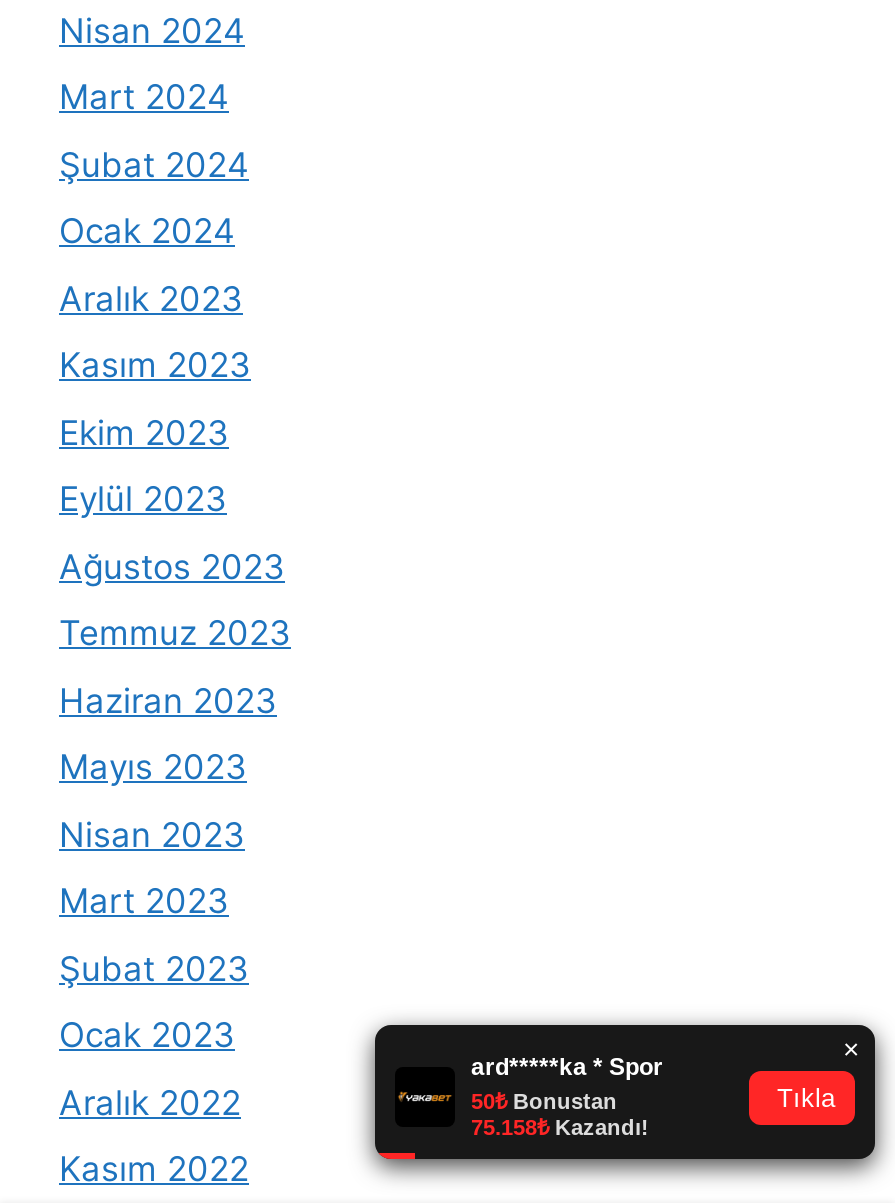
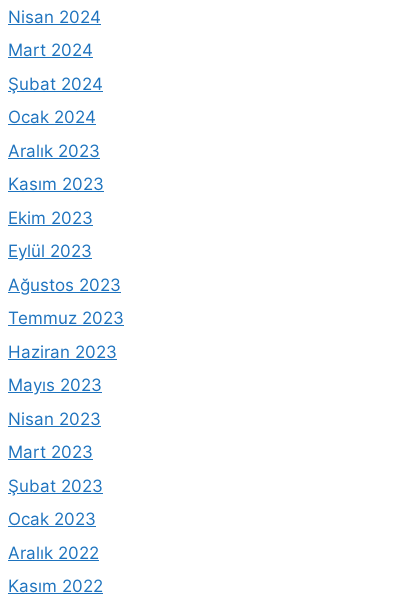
[363,1021,887,1179] [image] -> none

